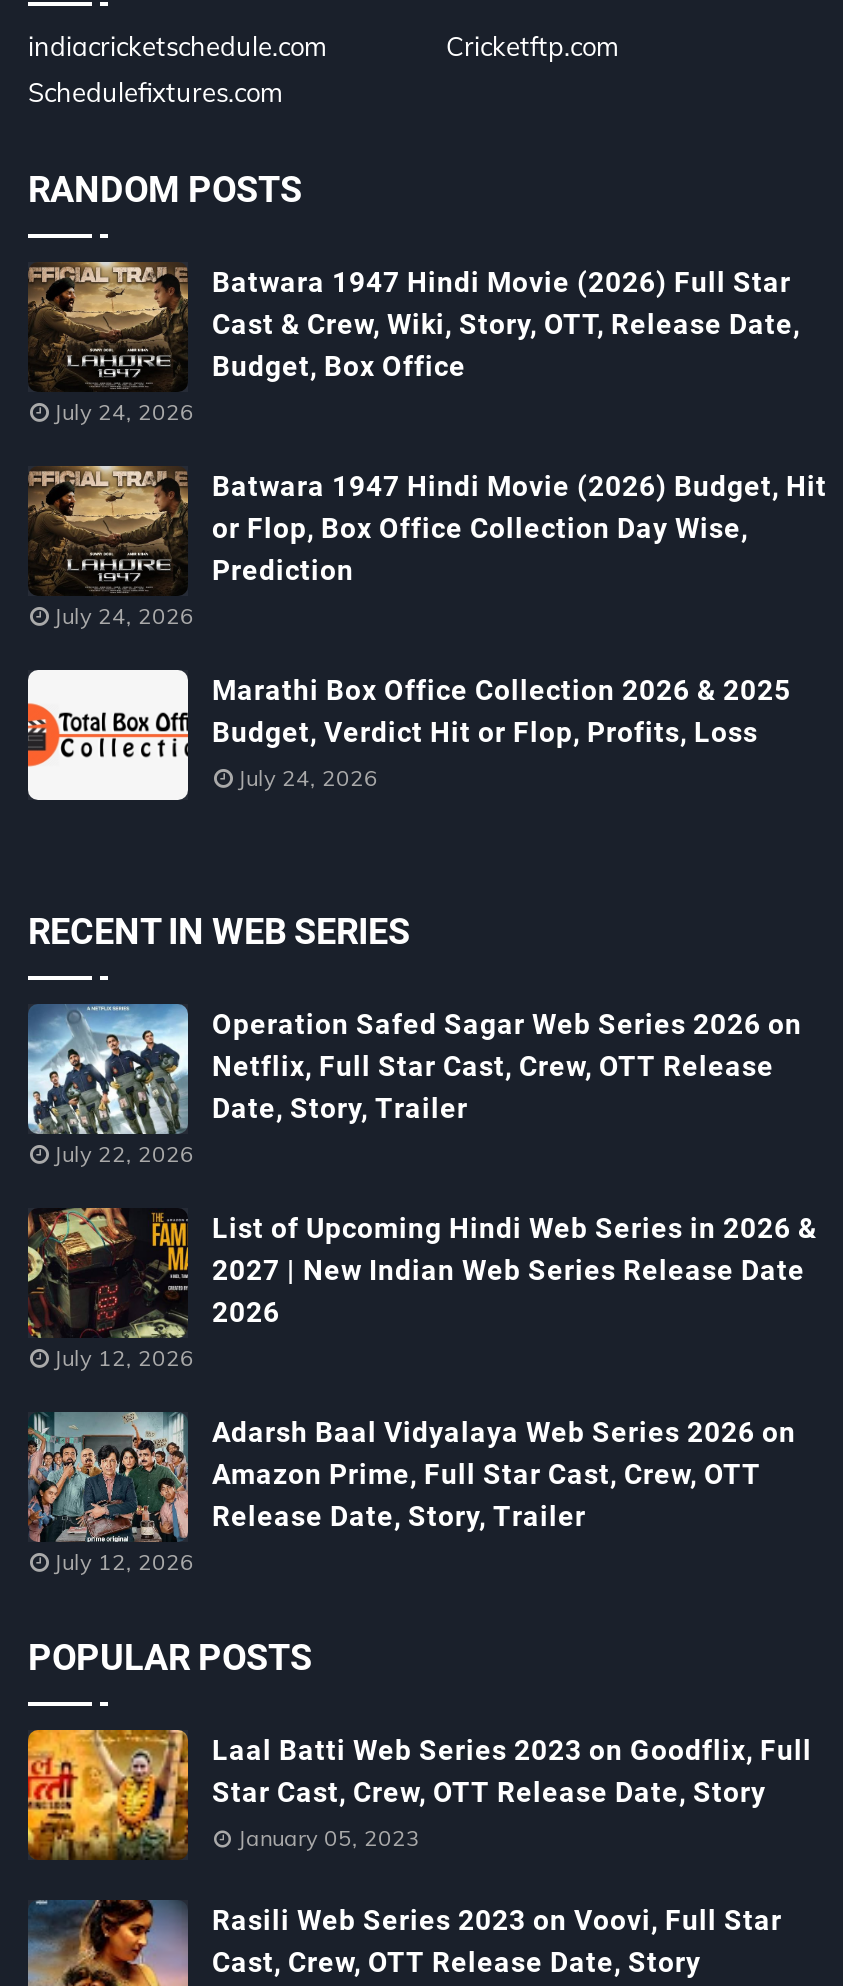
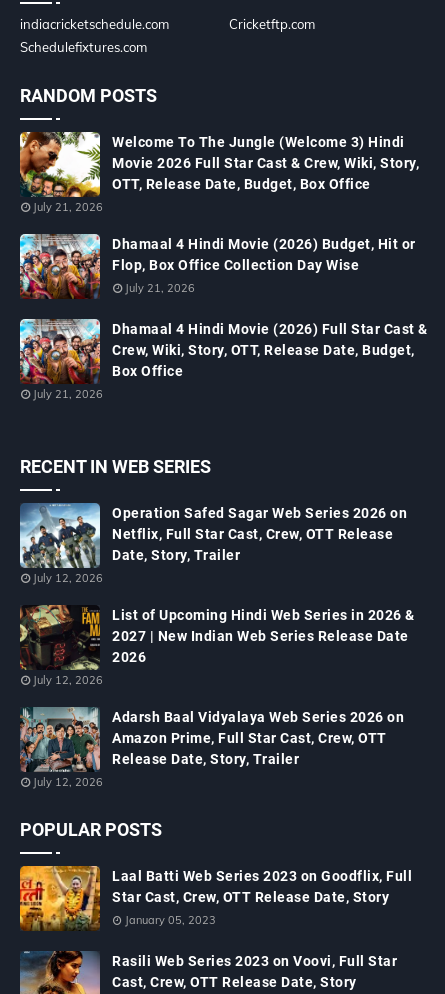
[28,260,194,426] [image] | July 24, 2026 -> [19,131,103,214] [image] | July 21, 2026
[212,266,800,382] Batwara 1947 Hindi Movie (2026) Full Star | Cast & Crew, Wiki, Story, OTT, Release Date, | Budget, Box Office -> [112,134,419,192] Welcome To The Jungle (Welcome 3) Hindi | Movie 2026 Full Star Cast & Crew, Wiki, Story, | OTT, Release Date, Budget, Box Office
[28,466,827,588] [image] | Batwara 1947 Hindi Movie (2026) Budget, Hit | or Flop, Box Office Collection Day Wise, | Prediction -> [19,233,415,295] [image] | Dhamaal 4 Hindi Movie (2026) Budget, Hit or | Flop, Box Office Collection Day Wise
[54,602,194,630] July 24, 2026 -> [125,281,195,295] July 21, 2026
[26,646,791,758] [image] | Marathi Box Office Collection 2026 & 2025 | Budget, Verdict Hit or Flop, Profits, Loss -> [19,321,427,380] [image] | Dhamaal 4 Hindi Movie (2026) Full Star Cast & | Crew, Wiki, Story, OTT, Release Date, Budget, | Box Office
[238,764,378,792] July 24, 2026 -> [33,387,103,401] July 21, 2026
[54,1140,194,1168] July 22, 2026 -> [33,571,103,585] July 12, 2026

